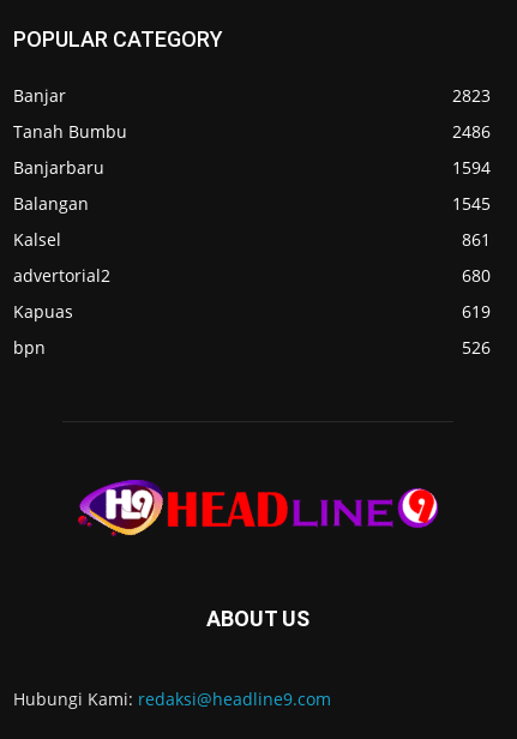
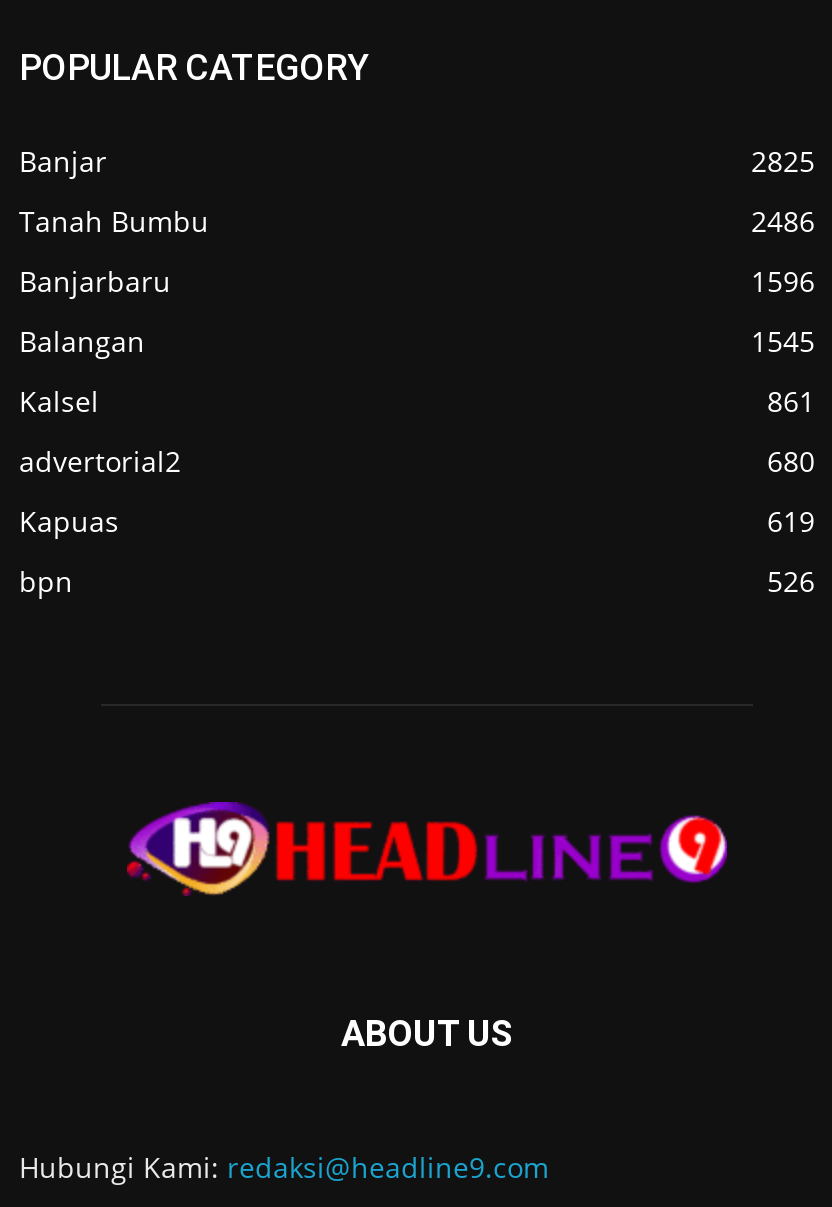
[452,84,491,107] 2823 -> [751,142,815,180] 2825
[452,156,491,179] 1594 -> [751,262,815,300] 1596

